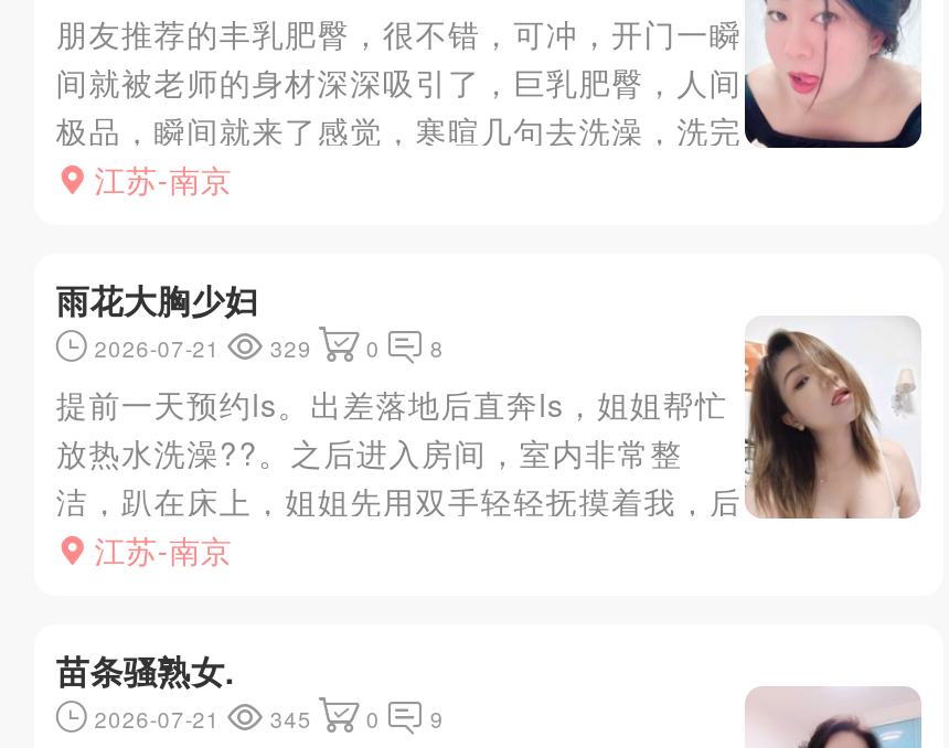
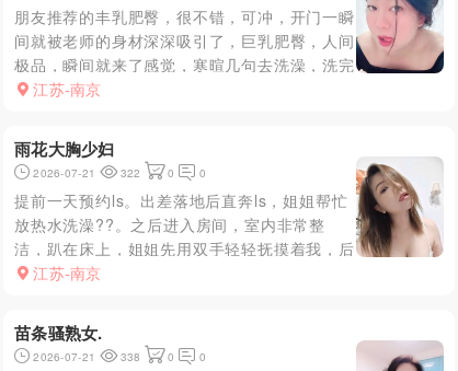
[270,333,312,364] 329 -> [120,165,141,181] 322
[430,333,444,364] 8 -> [200,165,207,181] 0
[270,704,312,735] 345 -> [120,349,141,364] 338
[430,704,444,735] 9 -> [200,349,207,364] 0

